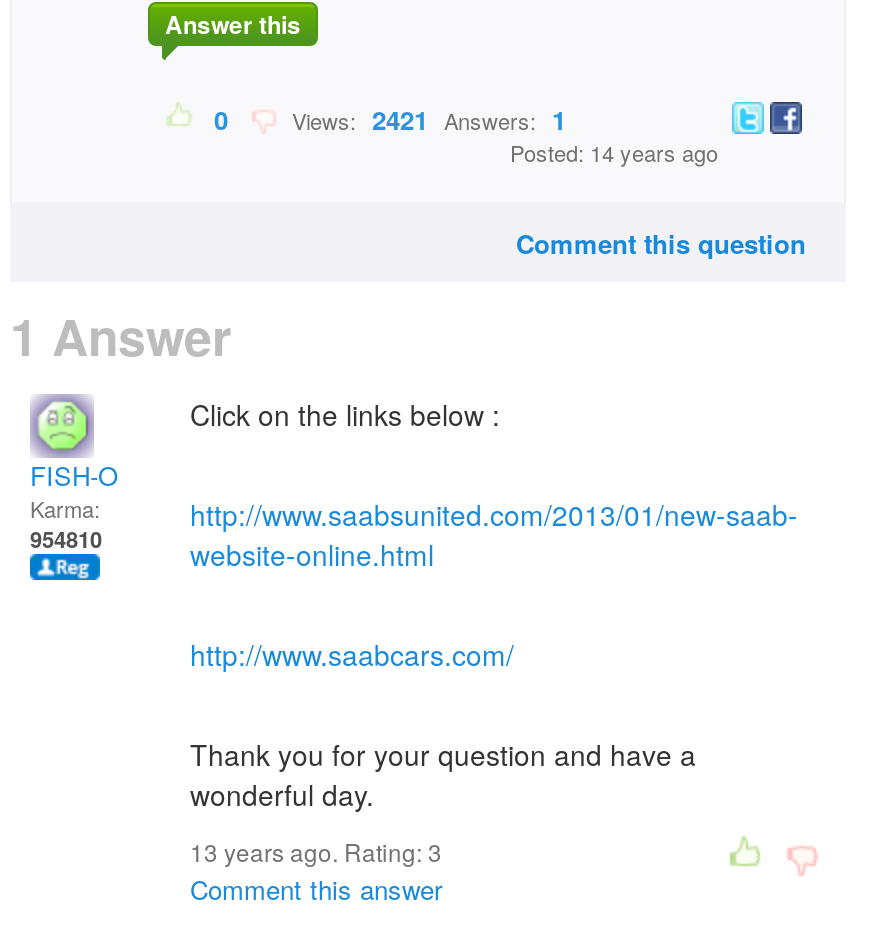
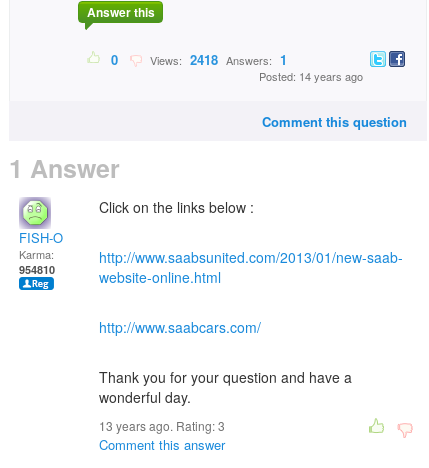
[280,100,566,138] Views: 2421 Answers: 1 -> [144,50,287,69] Views: 2418 Answers: 1

